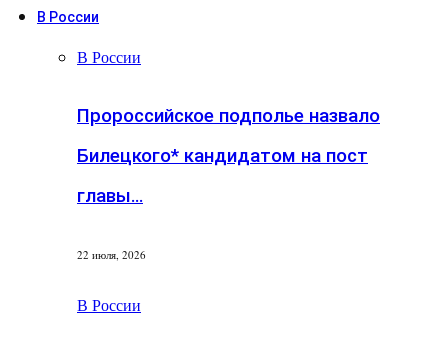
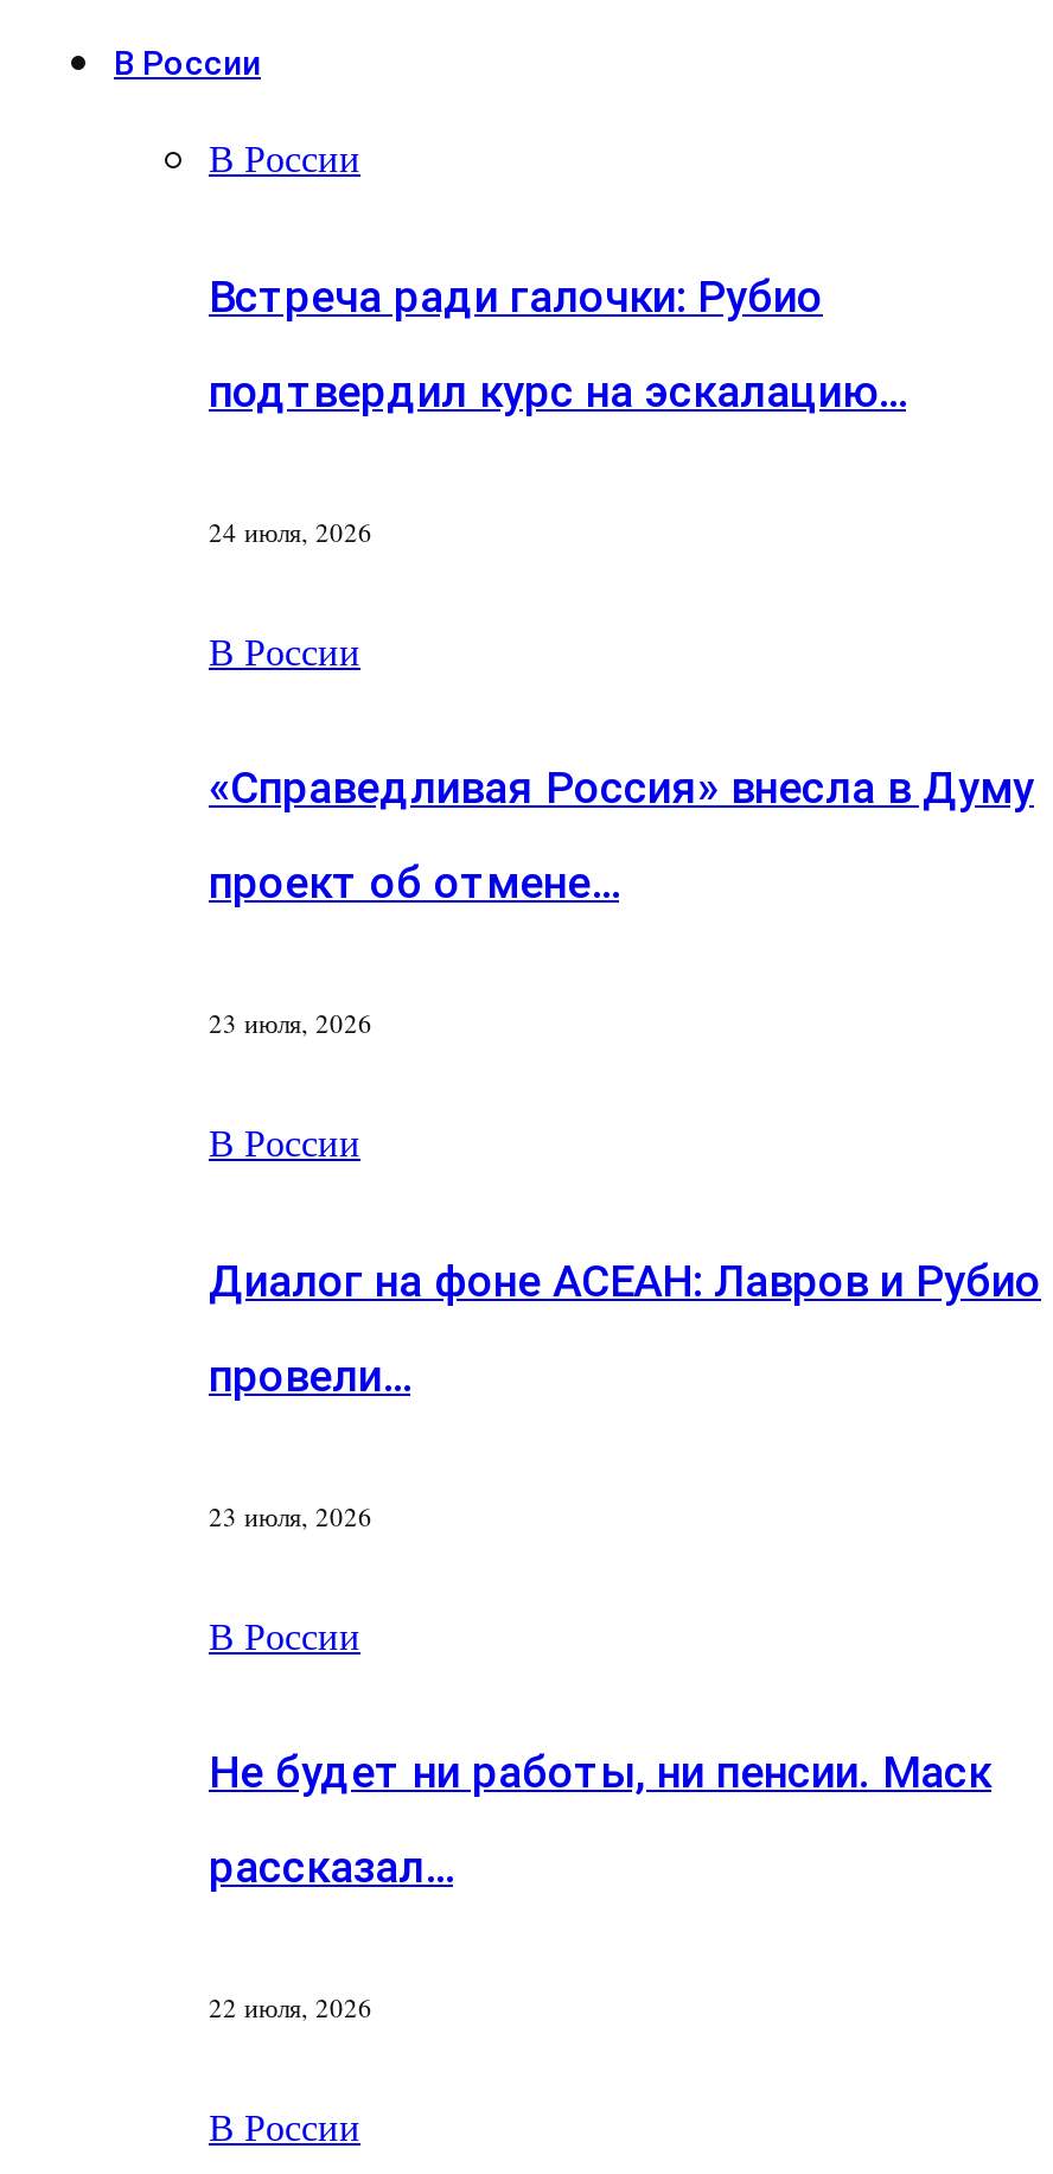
[77,105,380,207] Пророссийское подполье назвало | Билецкого* кандидатом на пост | главы… -> [209,271,1041,1895] Встреча ради галочки: Рубио | подтвердил курс на эскалацию… | 24 июля, 2026 | В России | «Справедливая Россия» внесла в Думу | проект об отмене… | 23 июля, 2026 | В России | Диалог на фоне АСЕАН: Лавров и Рубио | провели… | 23 июля, 2026 | В России | Не будет ни работы, ни пенсии. Маск | рассказал…

